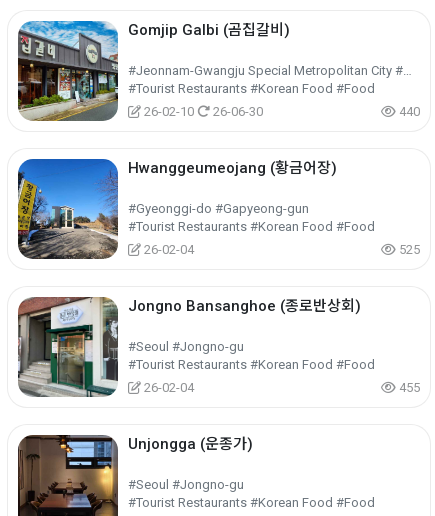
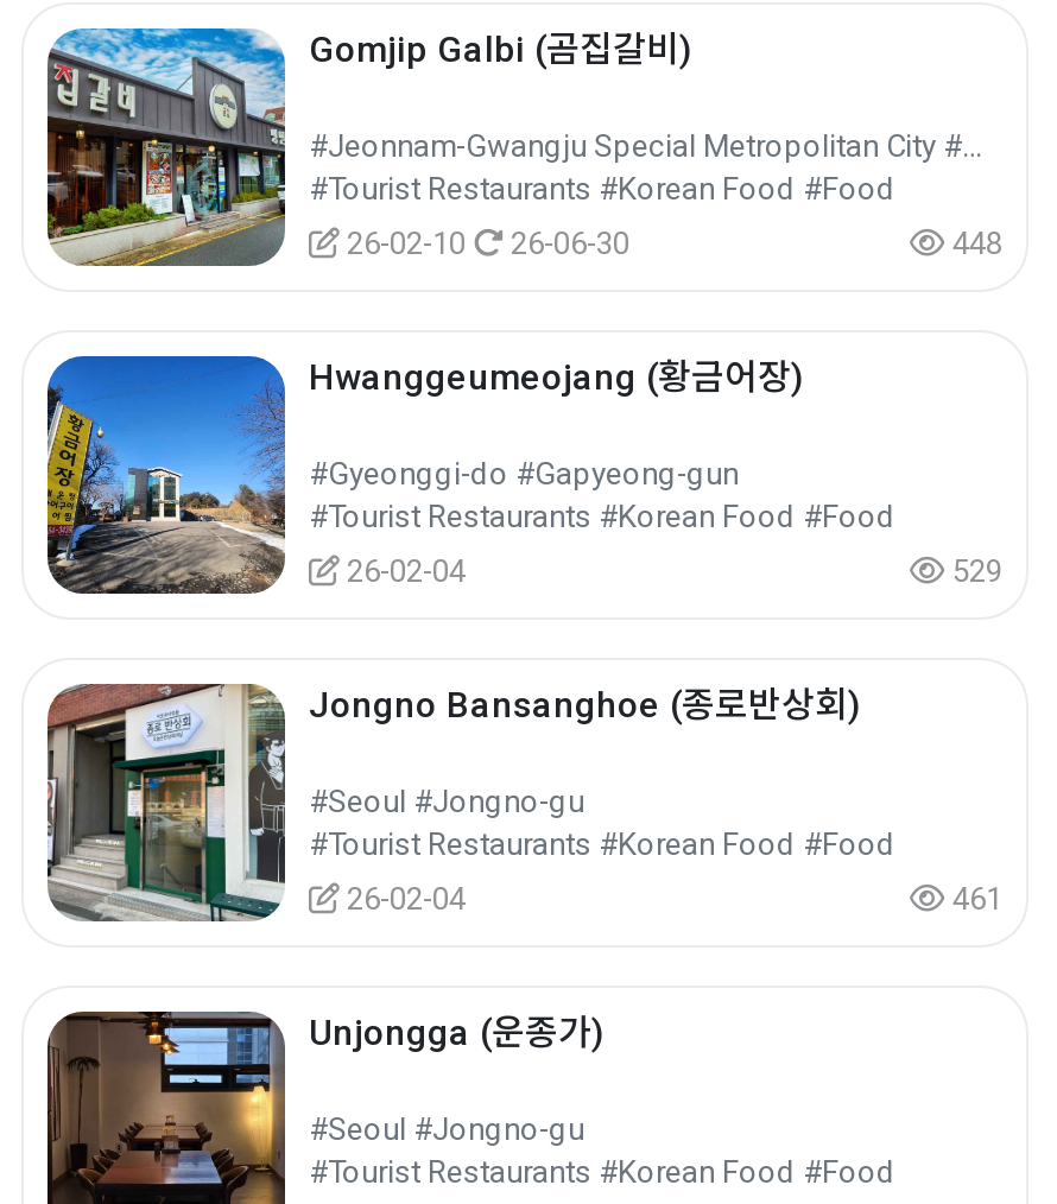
[396,104,420,119] 440 -> [945,226,1002,261] 448
[396,242,420,257] 525 -> [945,553,1002,589] 529
[396,380,420,395] 455 -> [945,881,1002,917] 461

